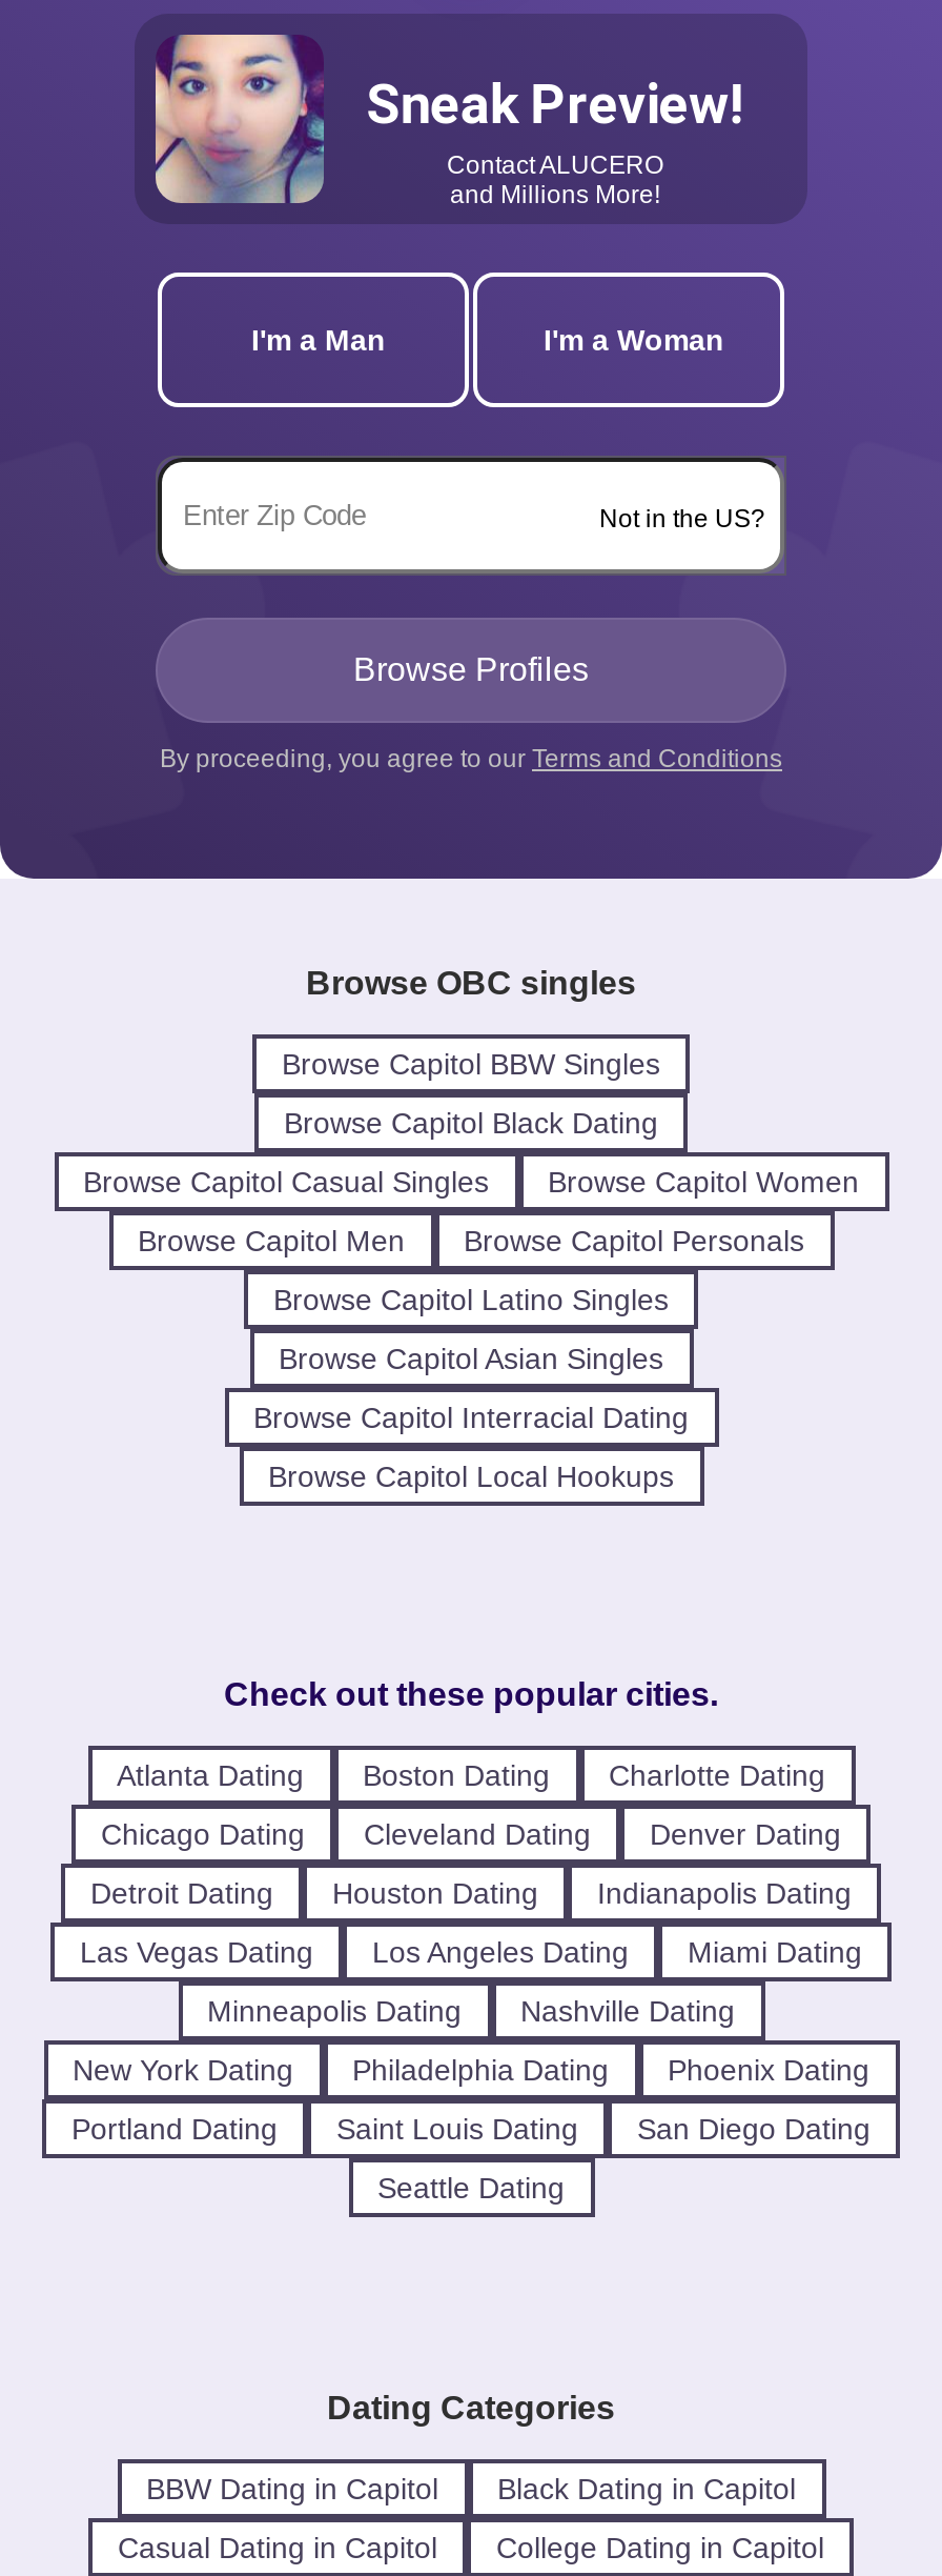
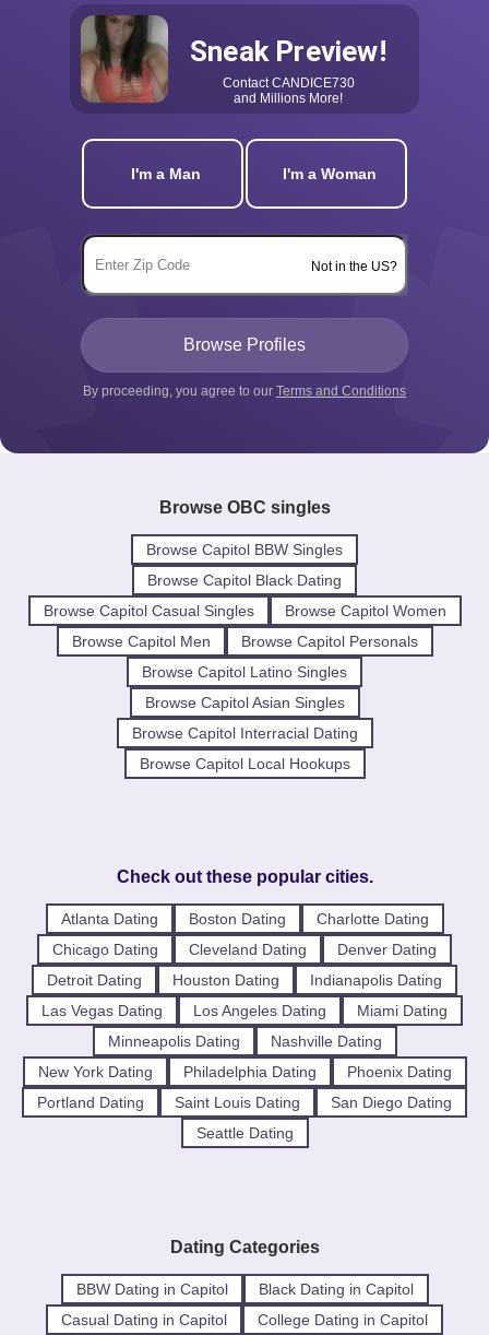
[153,33,326,205] [image] -> [81,14,169,104] [image]
[447,150,663,179] ContactALUCERO -> [222,75,354,90] ContactCANDICE730

